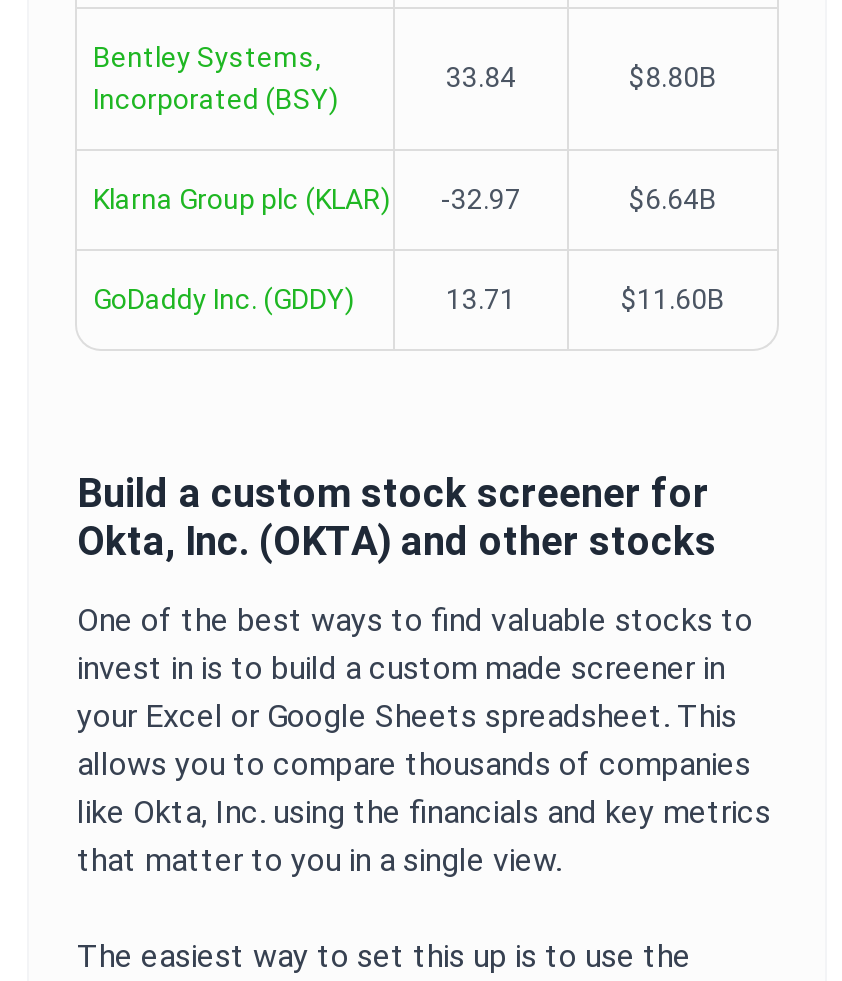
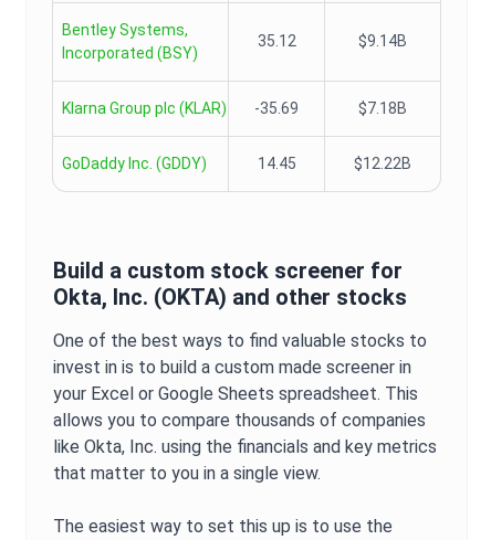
[446,61,717,93] 33.84 | $8.80B -> [257,32,407,50] 35.12 | $9.14B
[441,183,717,215] -32.97 | $6.64B -> [254,99,407,117] -35.69 | $7.18B
[446,283,725,315] 13.71 | $11.60B -> [257,155,411,172] 14.45 | $12.22B

